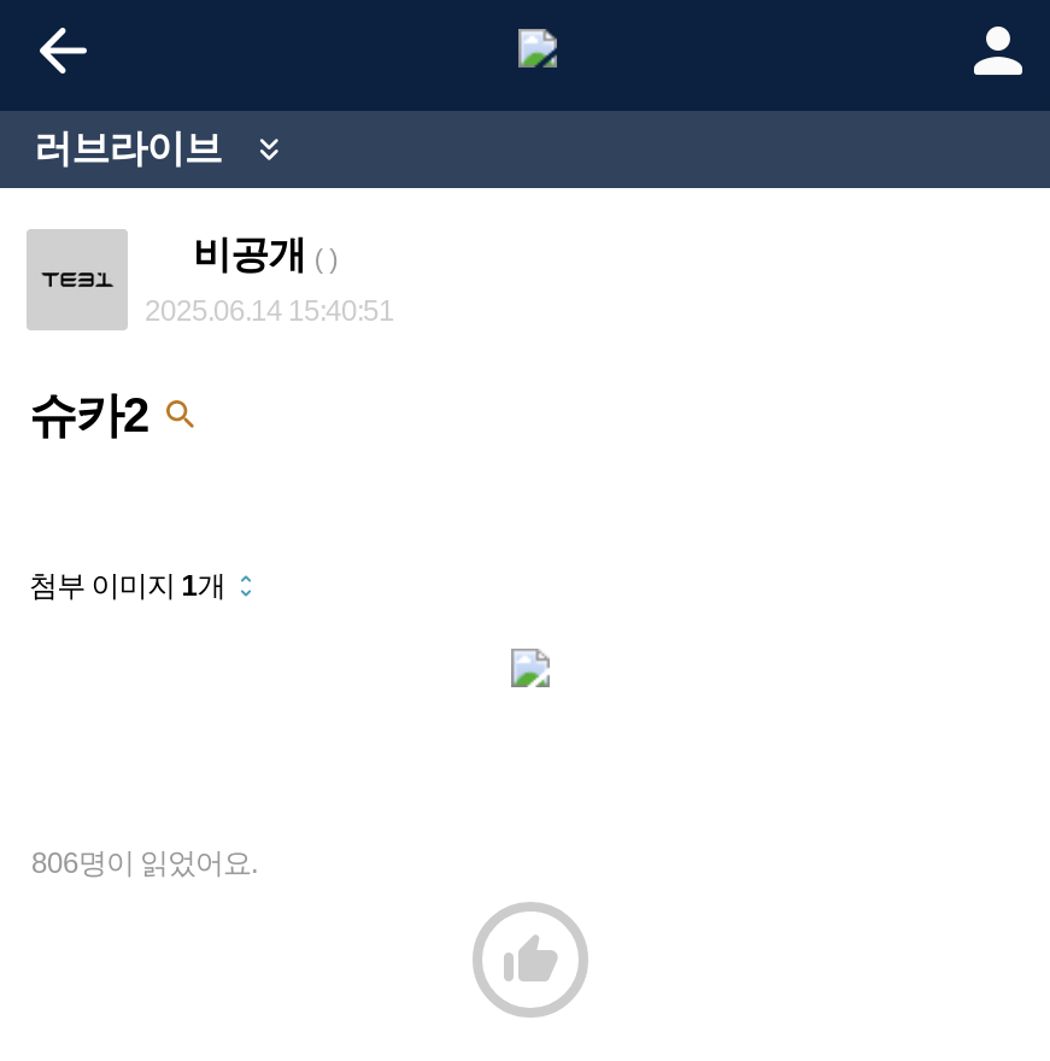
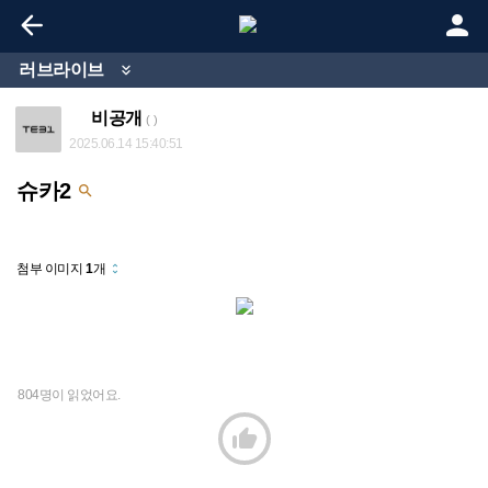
[31,846,257,880] 806명이 읽었어요. -> [18,387,120,402] 804명이 읽었어요.

